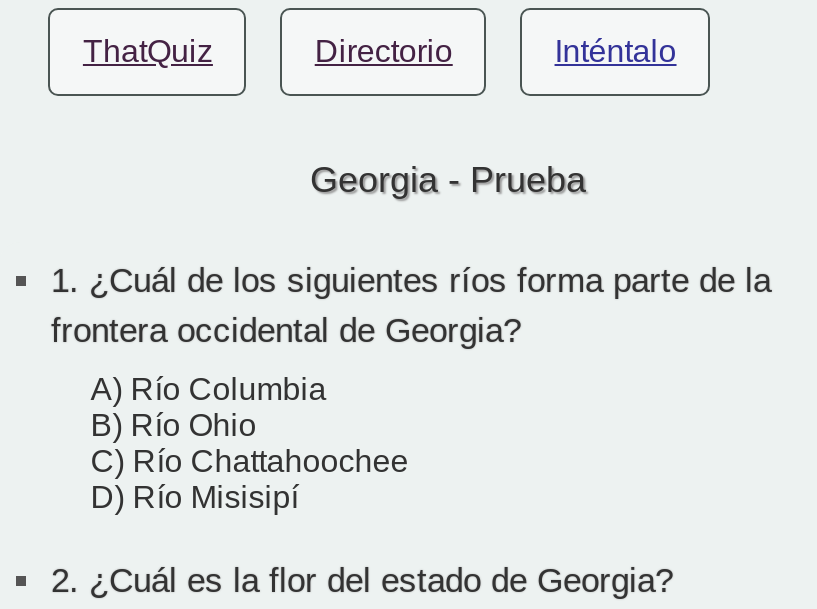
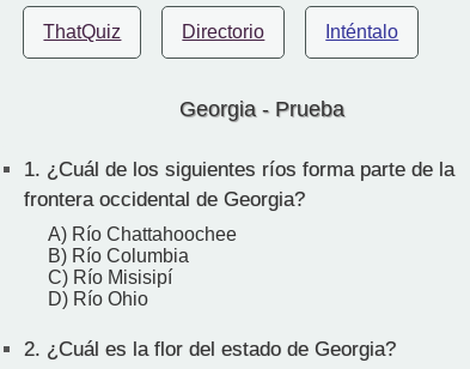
[91,372,327,406] A) Río Columbia -> [48,224,237,245] A) Río Chattahoochee
[91,408,257,442] B) Río Ohio -> [48,246,189,266] B) Río Columbia
[91,444,409,478] C) Río Chattahoochee -> [48,267,173,288] C) Río Misisipí
[91,480,299,514] D) Río Misisipí -> [48,289,149,309] D) Río Ohio

